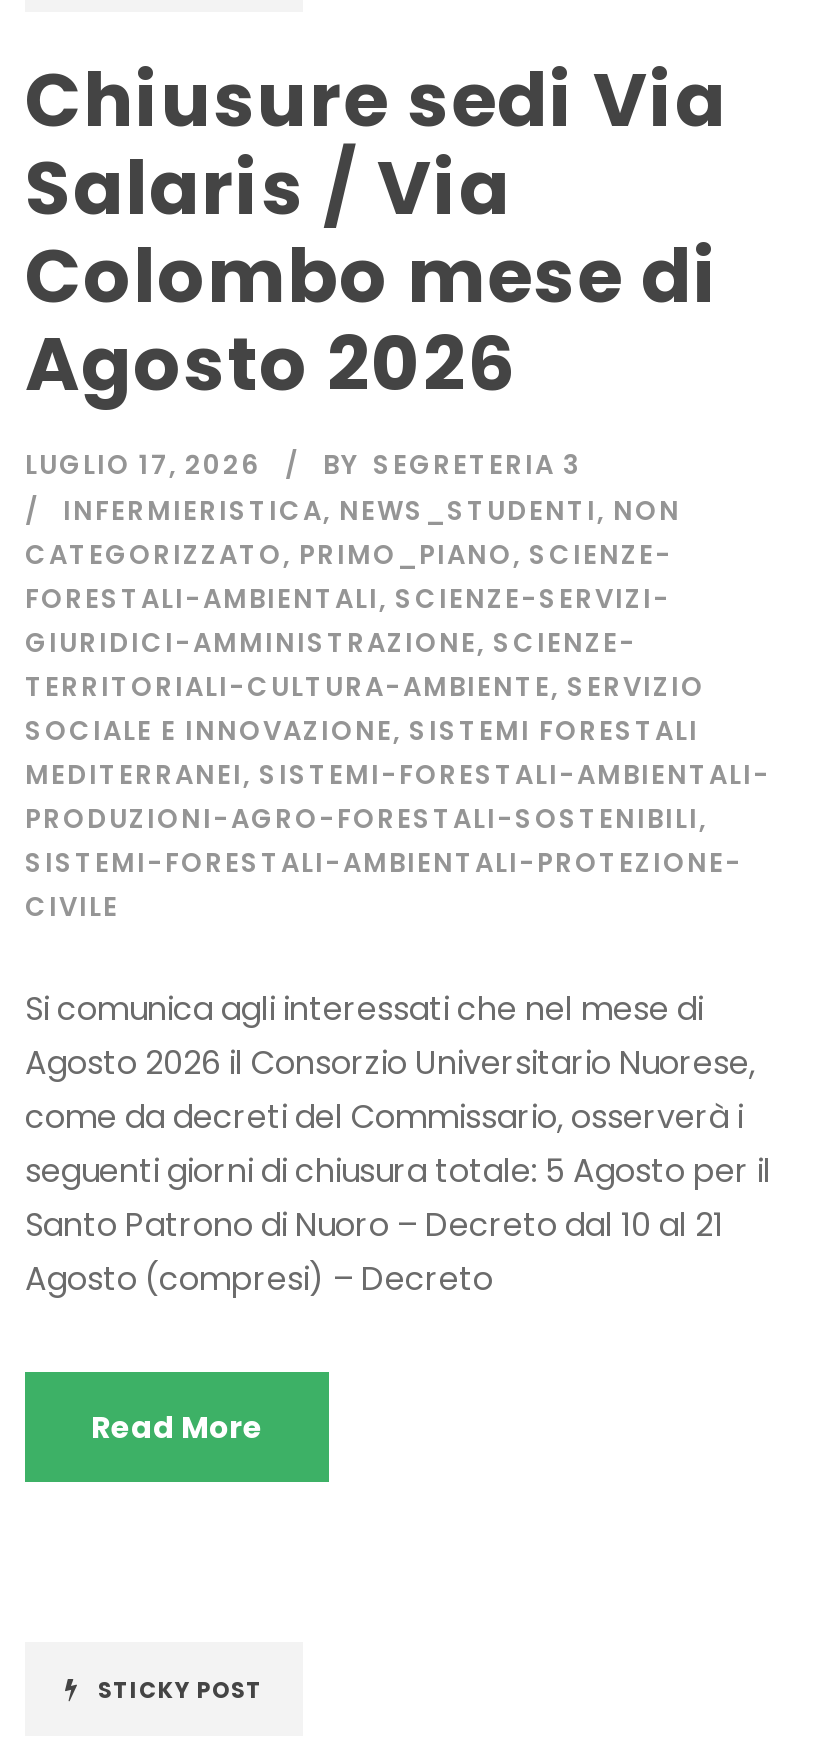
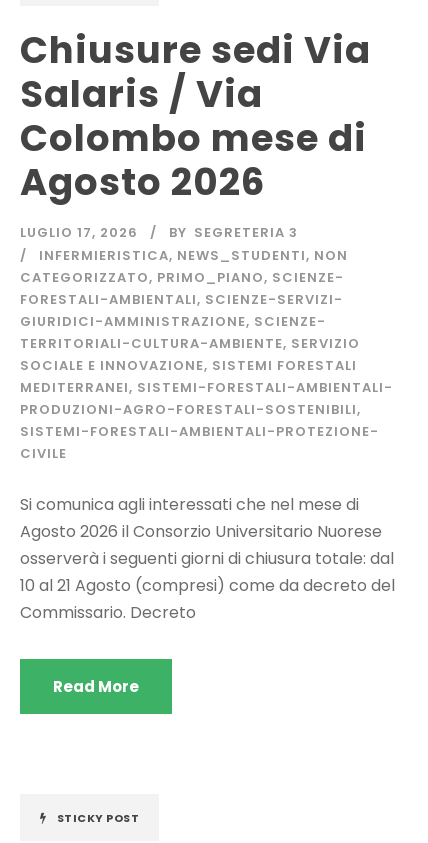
[25,1041,771,1303] Agosto 2026 il Consorzio Universitario Nuorese, | come da decreti del Commissario, osserverà i | seguenti giorni di chiusura totale: 5 Agosto per il | Santo Patrono di Nuoro – Decreto dal 10 al 21 | Agosto (compresi) – Decreto -> [20,520,395,624] Agosto 2026 il Consorzio Universitario Nuorese | osserverà i seguenti giorni di chiusura totale: dal | 10 al 21 Agosto (compresi) come da decreto del | Commissario. Decreto

